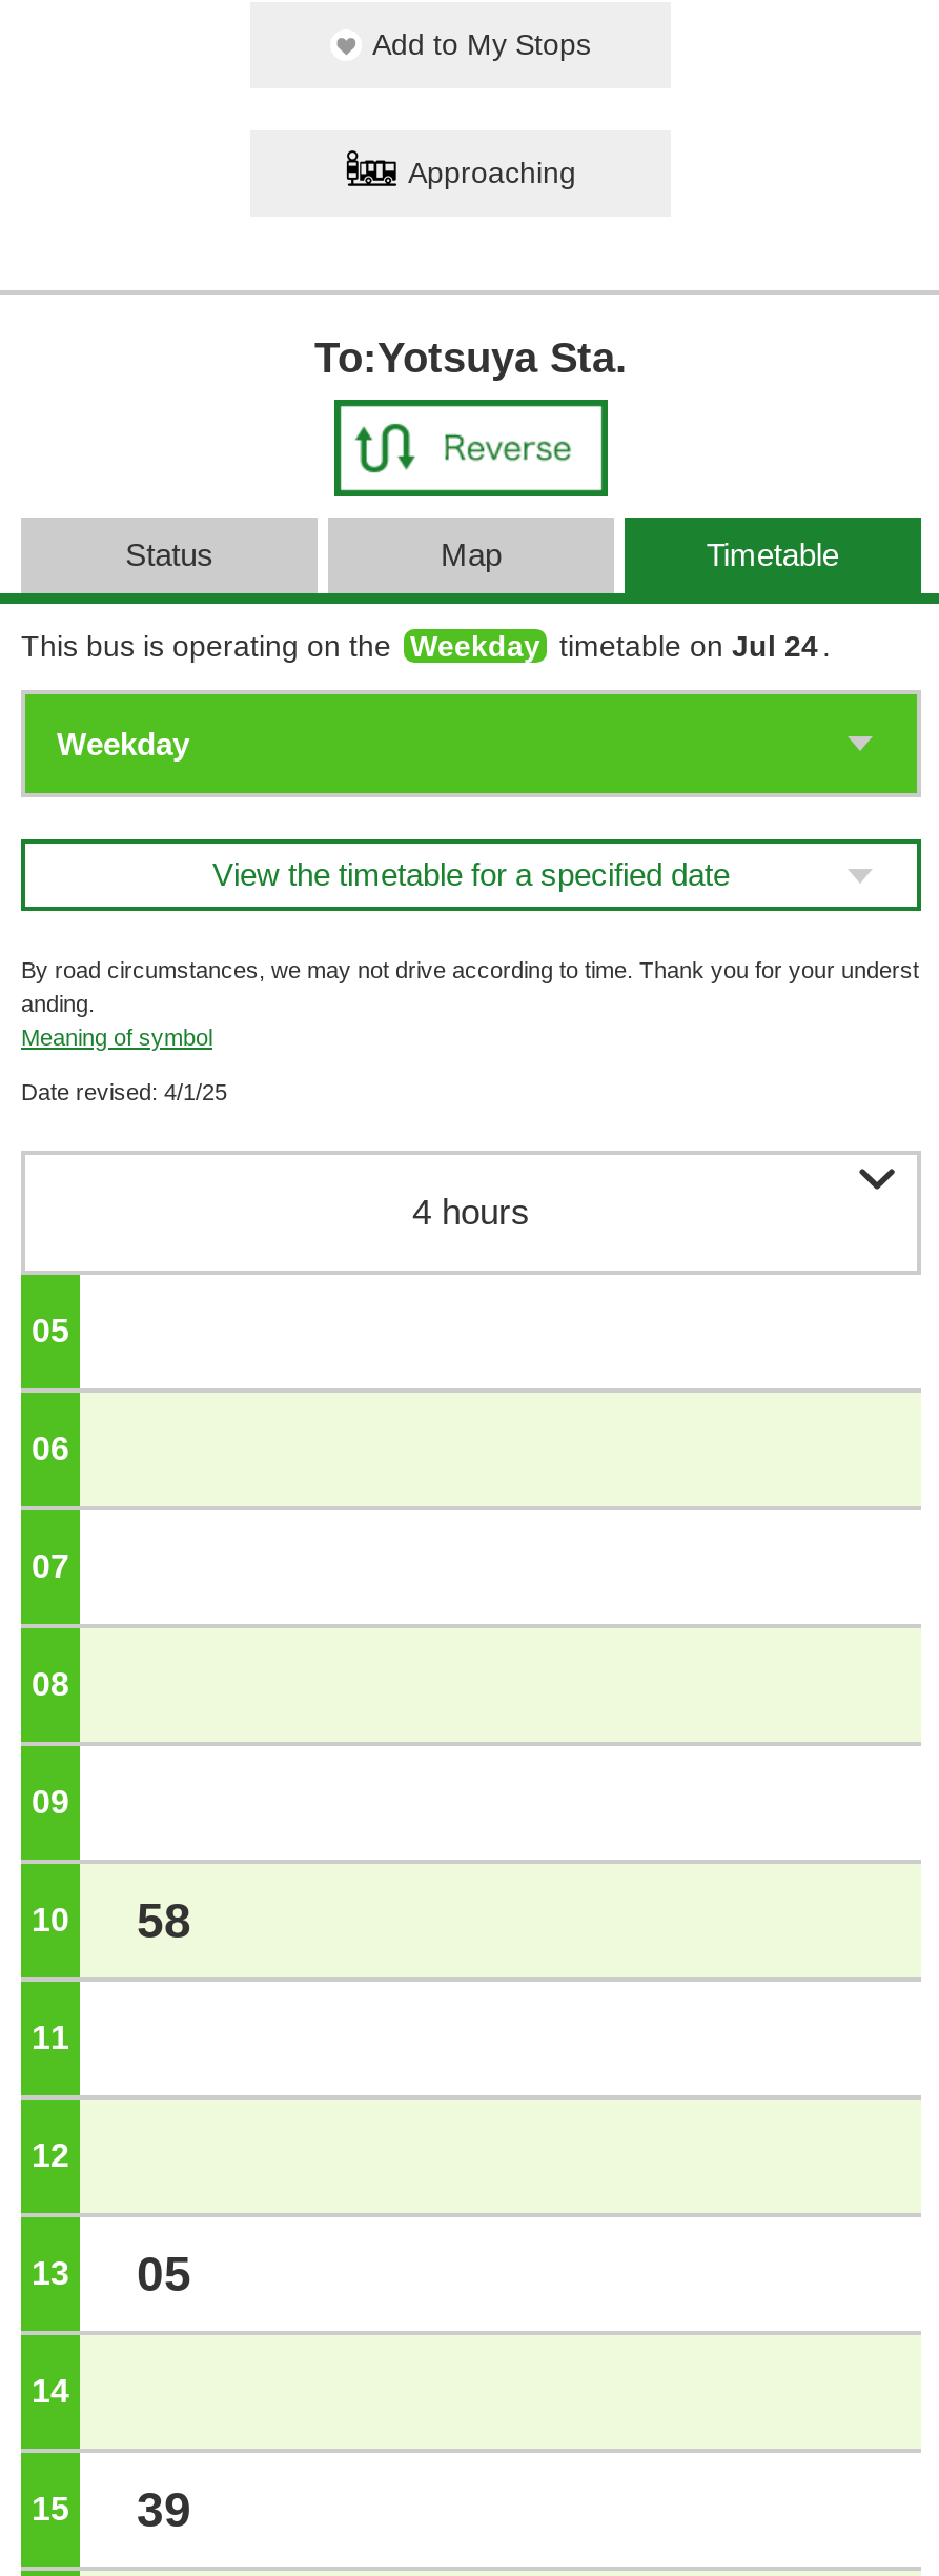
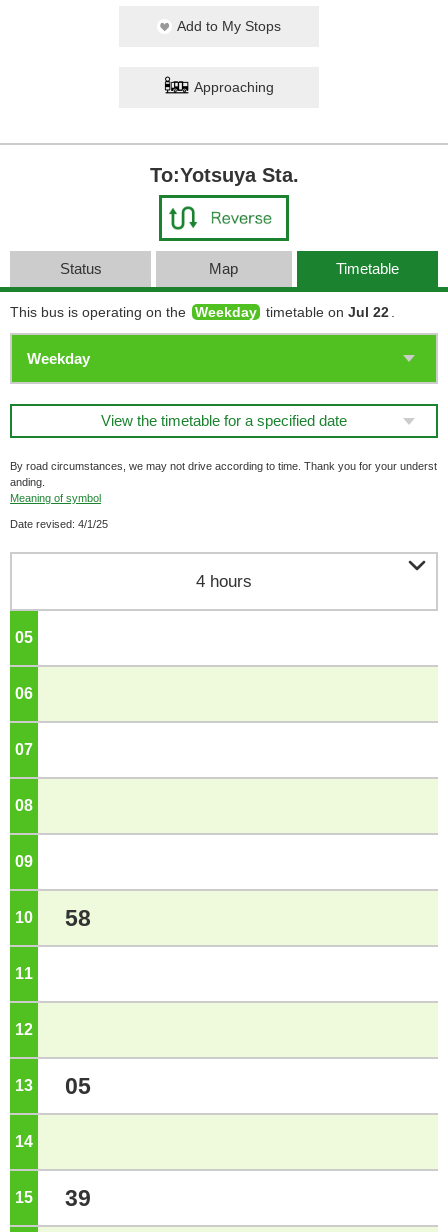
[21,629,831,663] This bus is operating on the Weekday timetable on Jul 24 . -> [10,304,395,320] This bus is operating on the Weekday timetable on Jul 22 .

